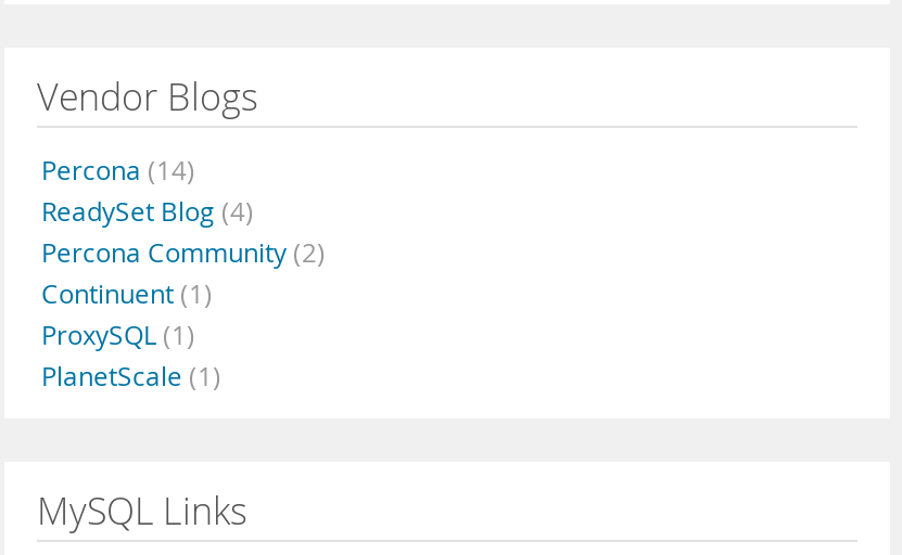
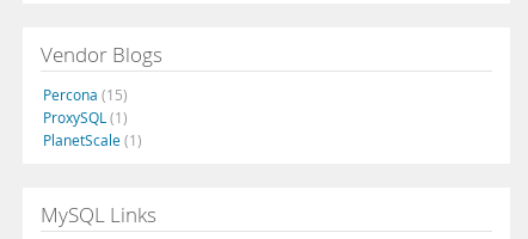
[41,152,326,310] Percona (14) | ReadySet Blog (4) | Percona Community (2) | Continuent (1) -> [43,85,128,104] Percona (15)

